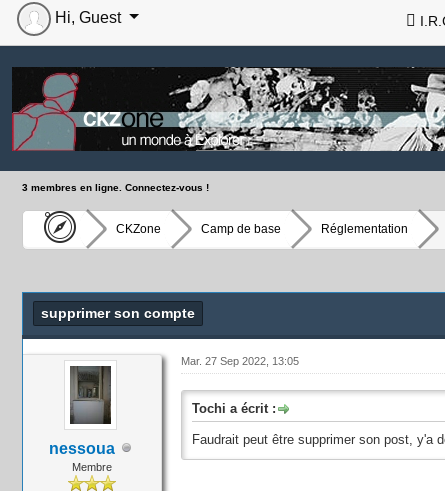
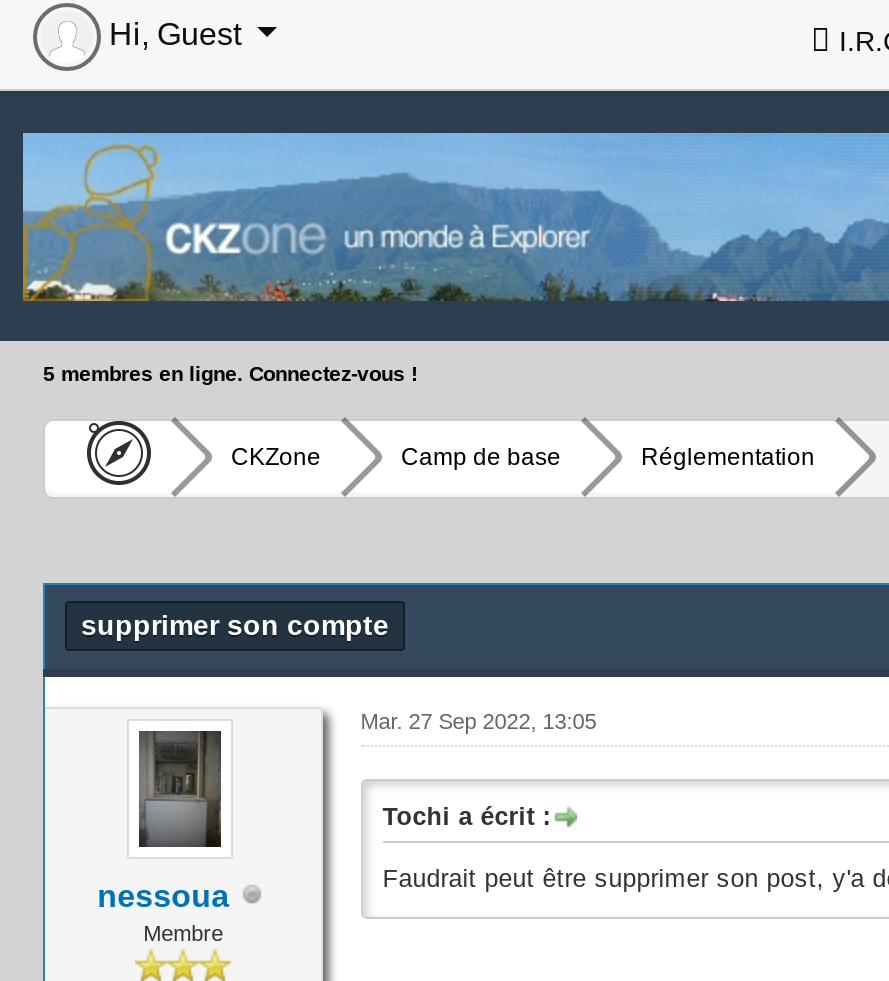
[11,66,442,193] [image] | 3 membres en ligne. Connectez-vous ! -> [21,131,883,384] [image] | 5 membres en ligne. Connectez-vous !

